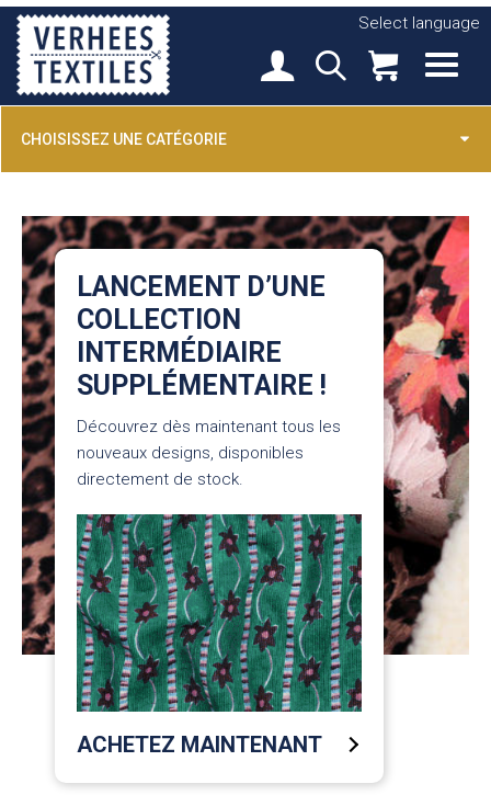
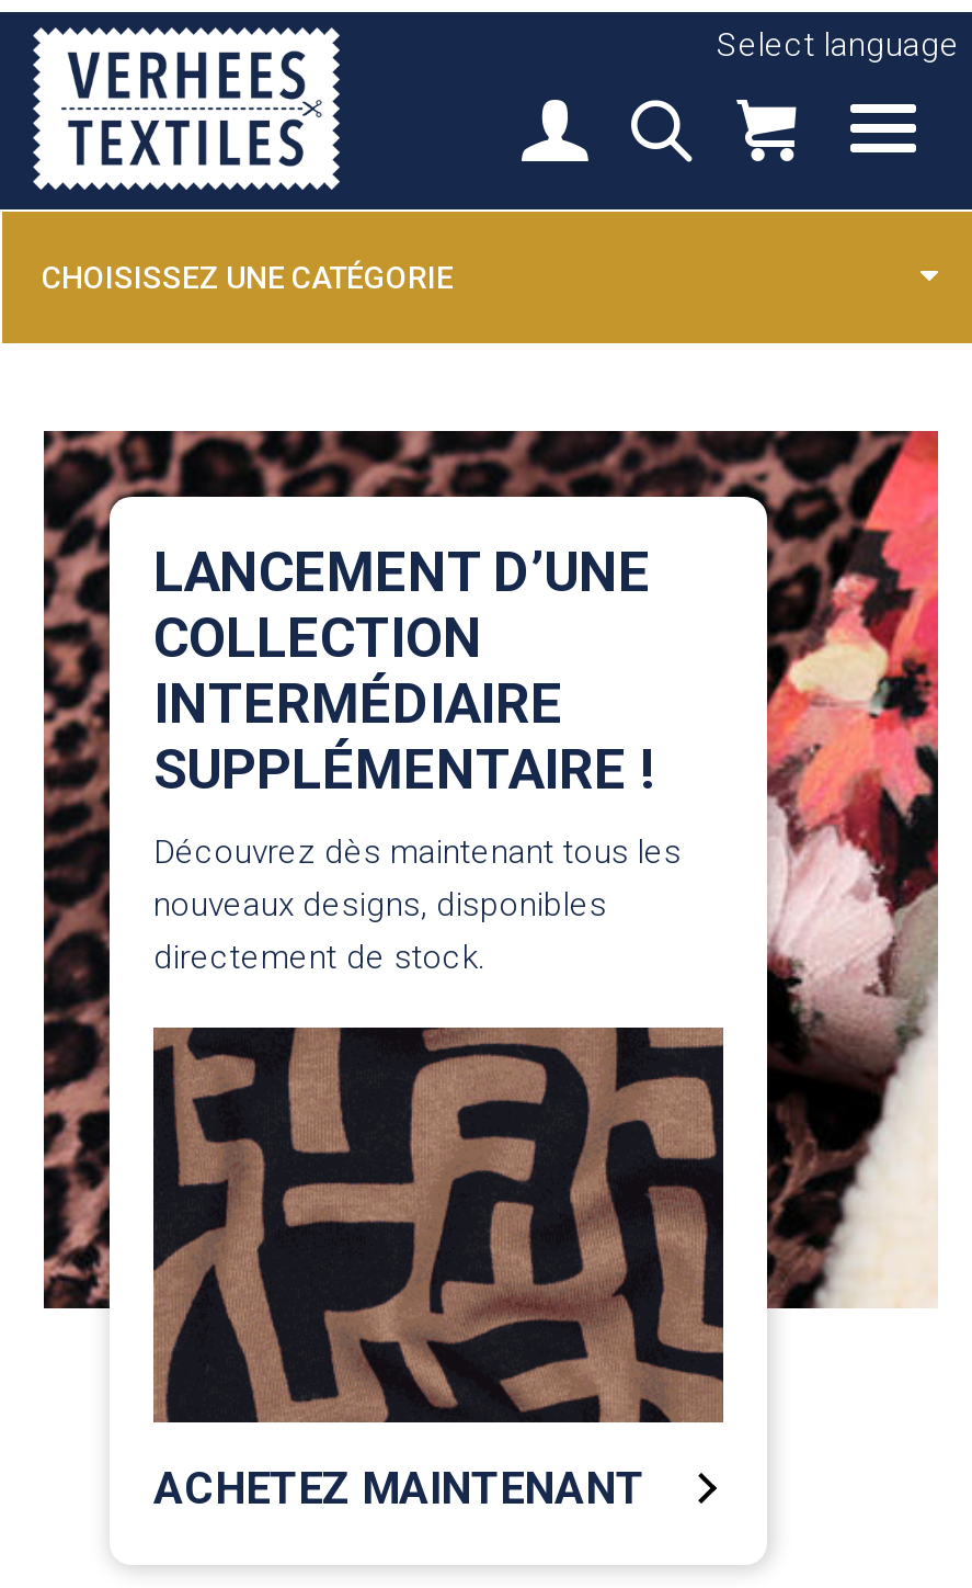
[76,513,363,713] [image] -> [151,1025,725,1425] [image]

